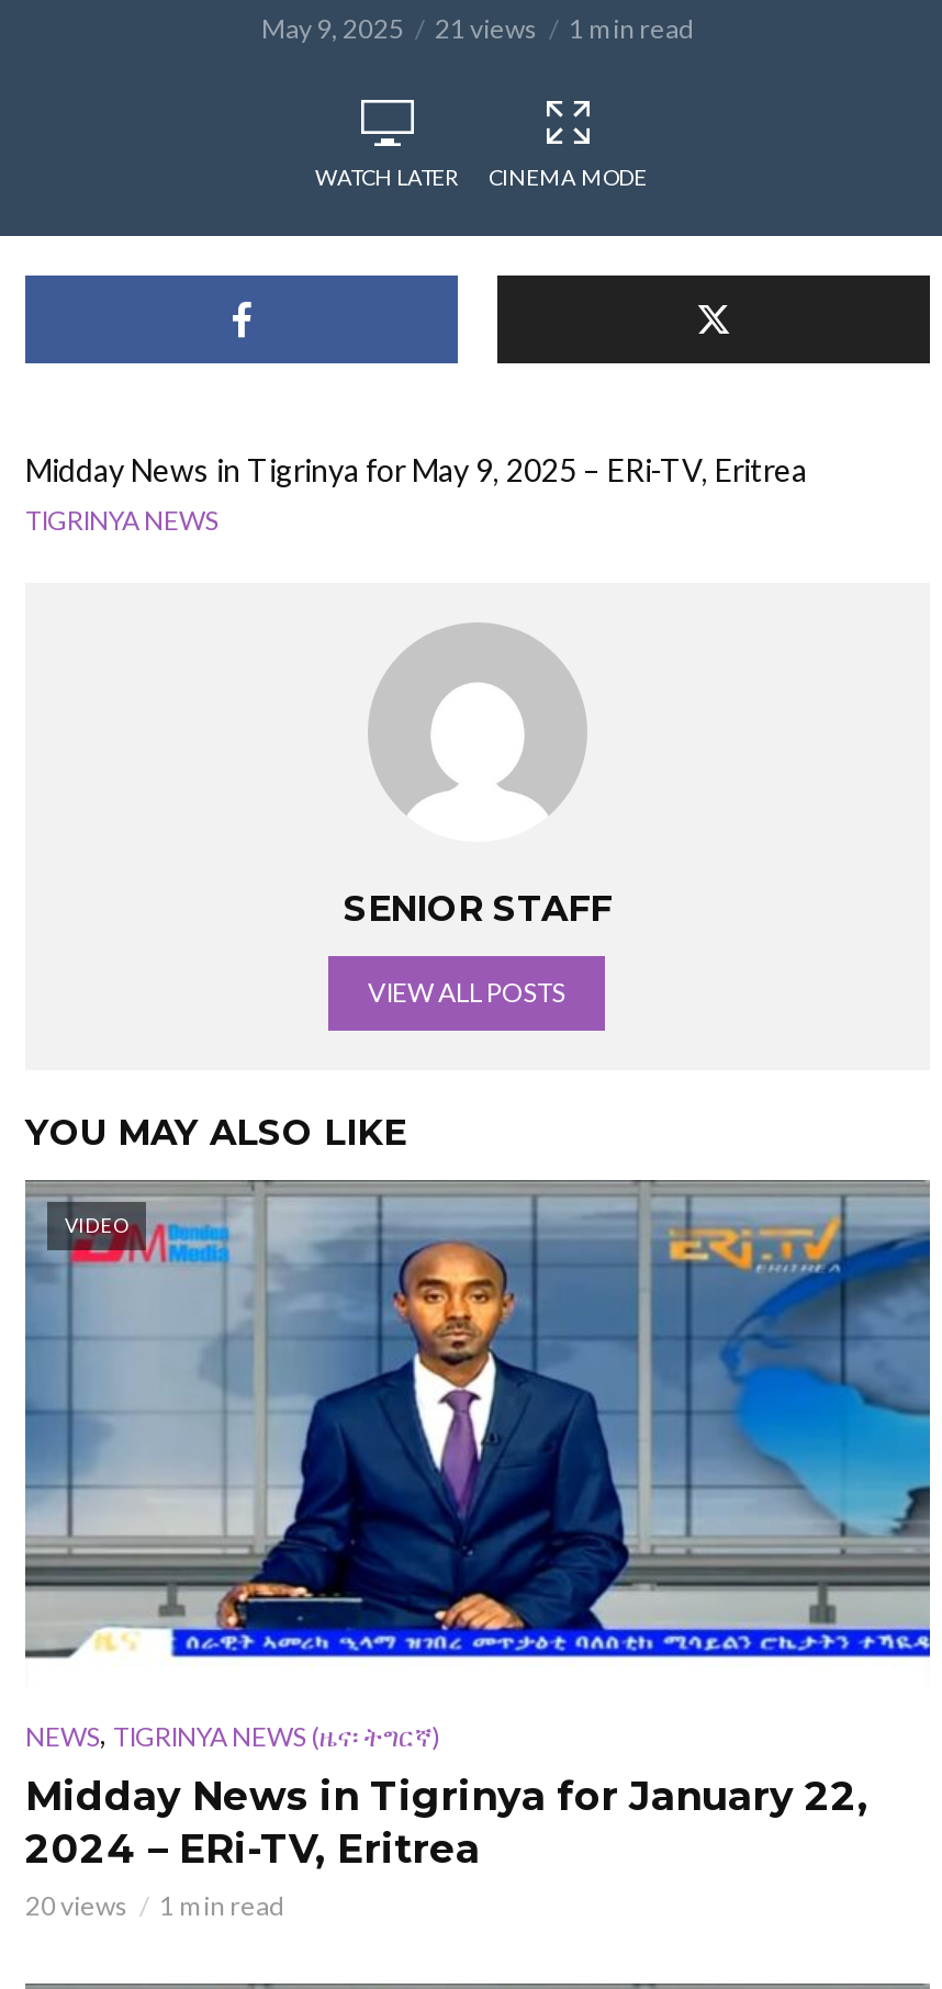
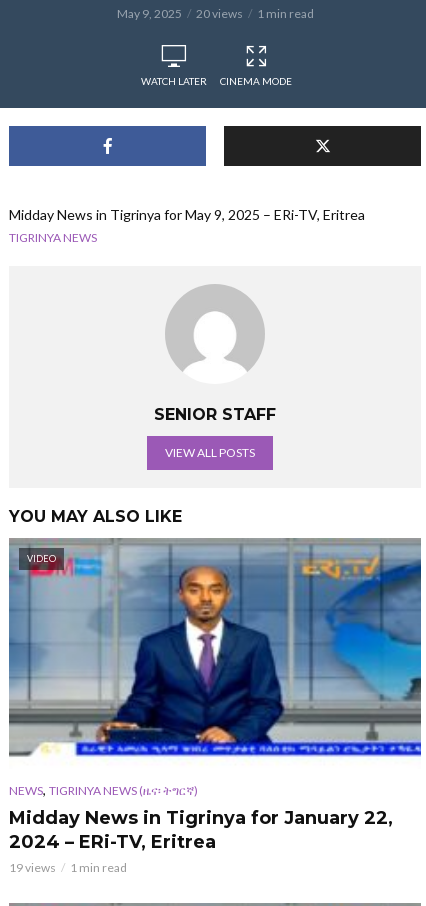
[261,12,694,45] May 9, 2025 21 views 1 min read -> [116,6,313,21] May 9, 2025 20 views 1 min read
[25,1889,284,1922] 20 views 1 min read -> [9,860,127,875] 19 views 1 min read

